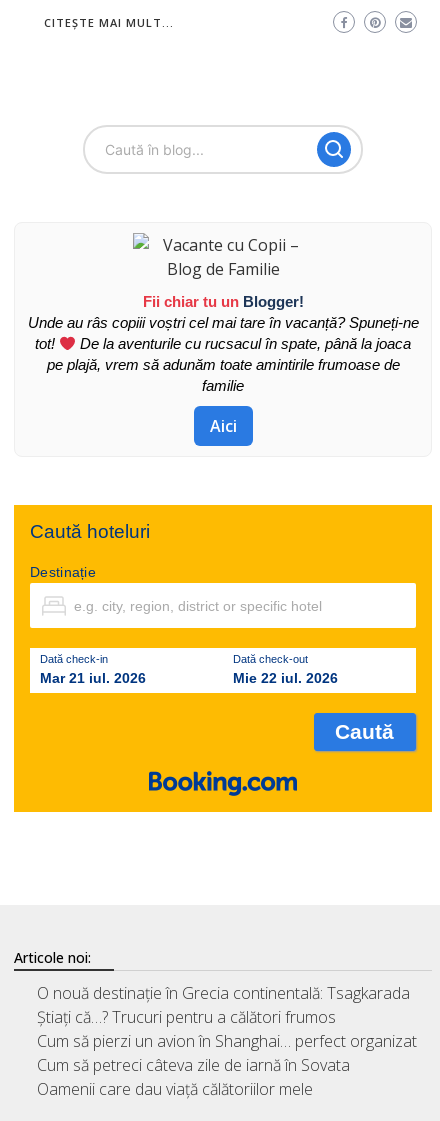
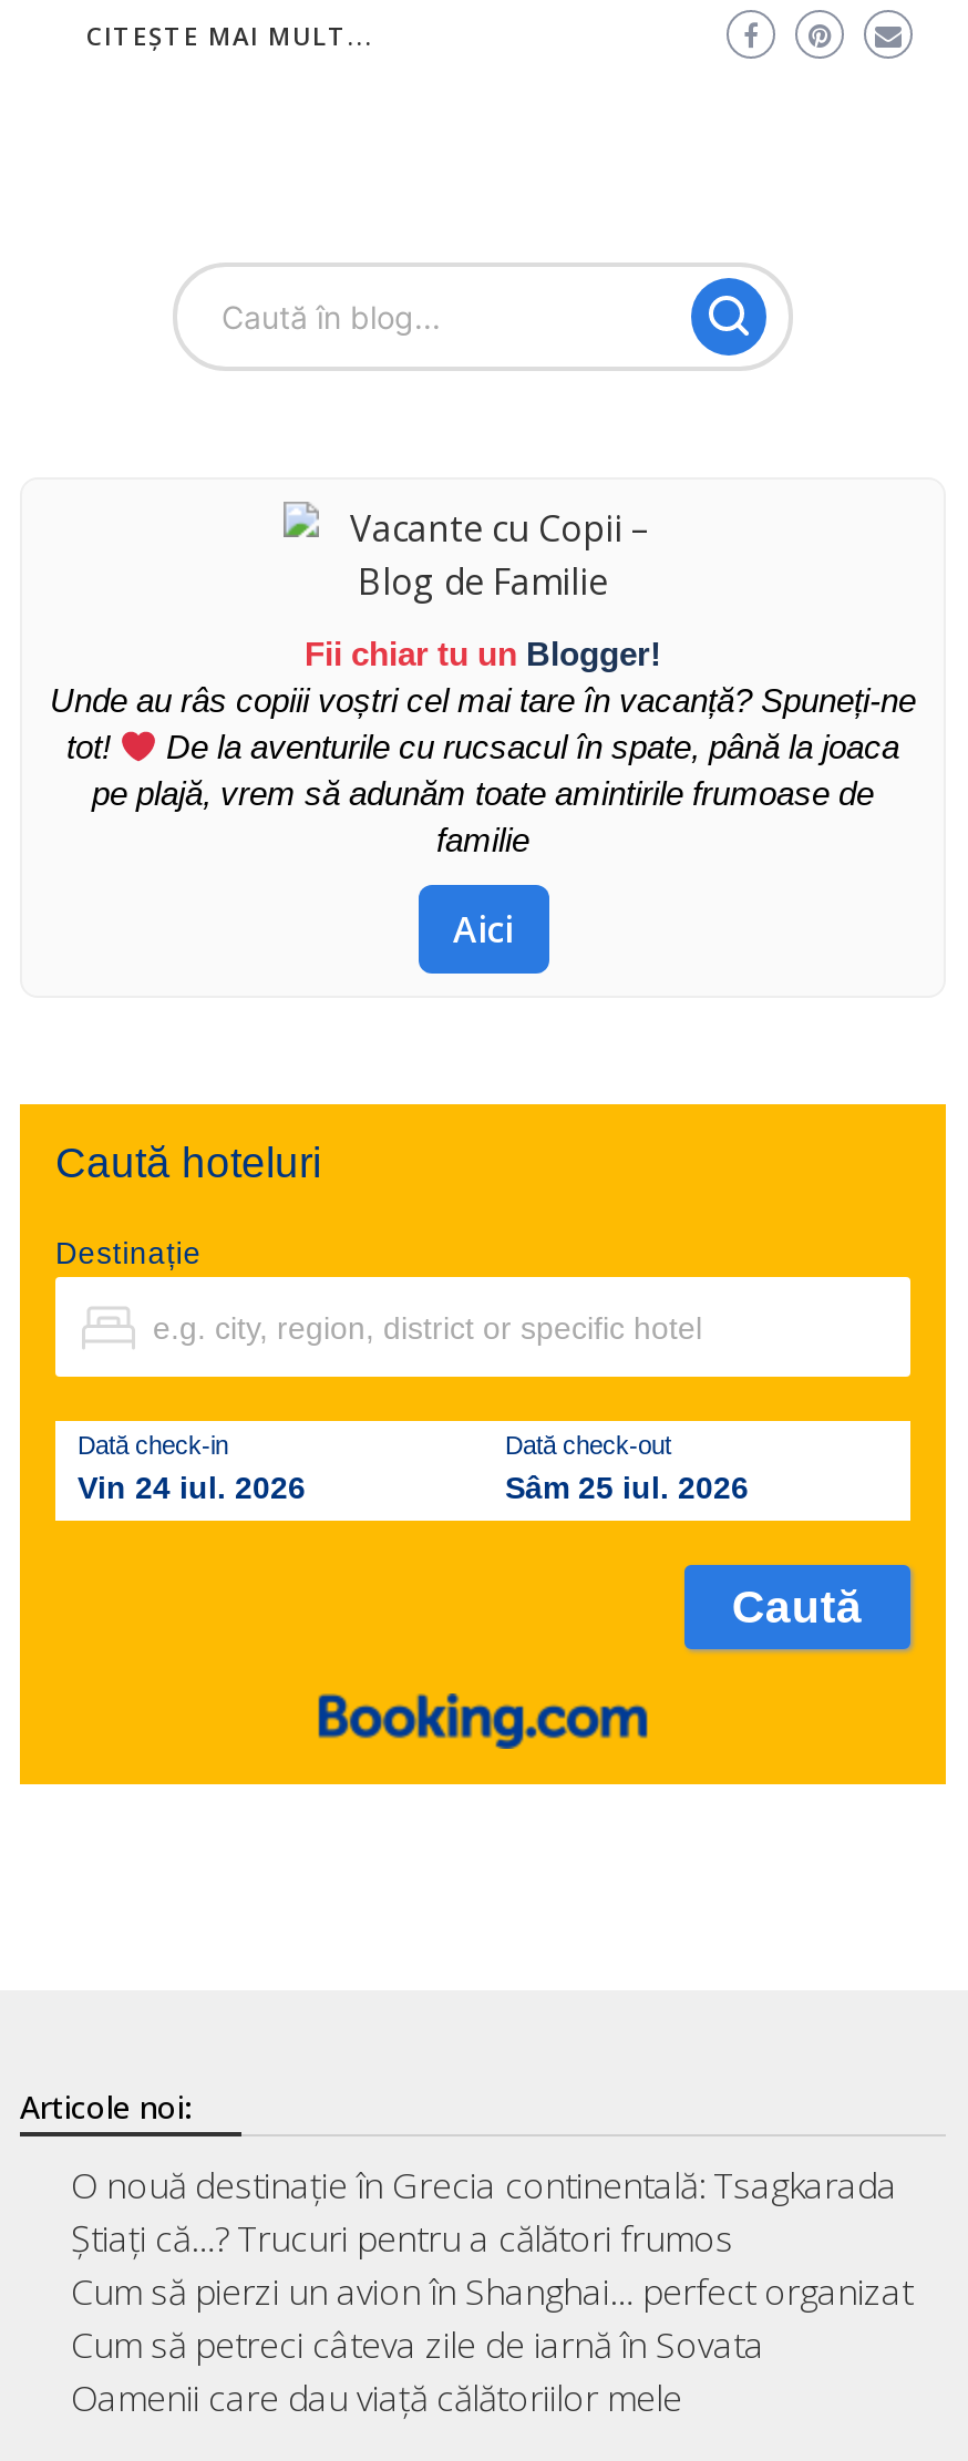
[40,670,146,686] Mar 21 iul. 2026 -> [78,1470,306,1505] Vin 24 iul. 2026
[233,670,338,686] Mie 22 iul. 2026 -> [505,1470,749,1505] Sâm 25 iul. 2026

